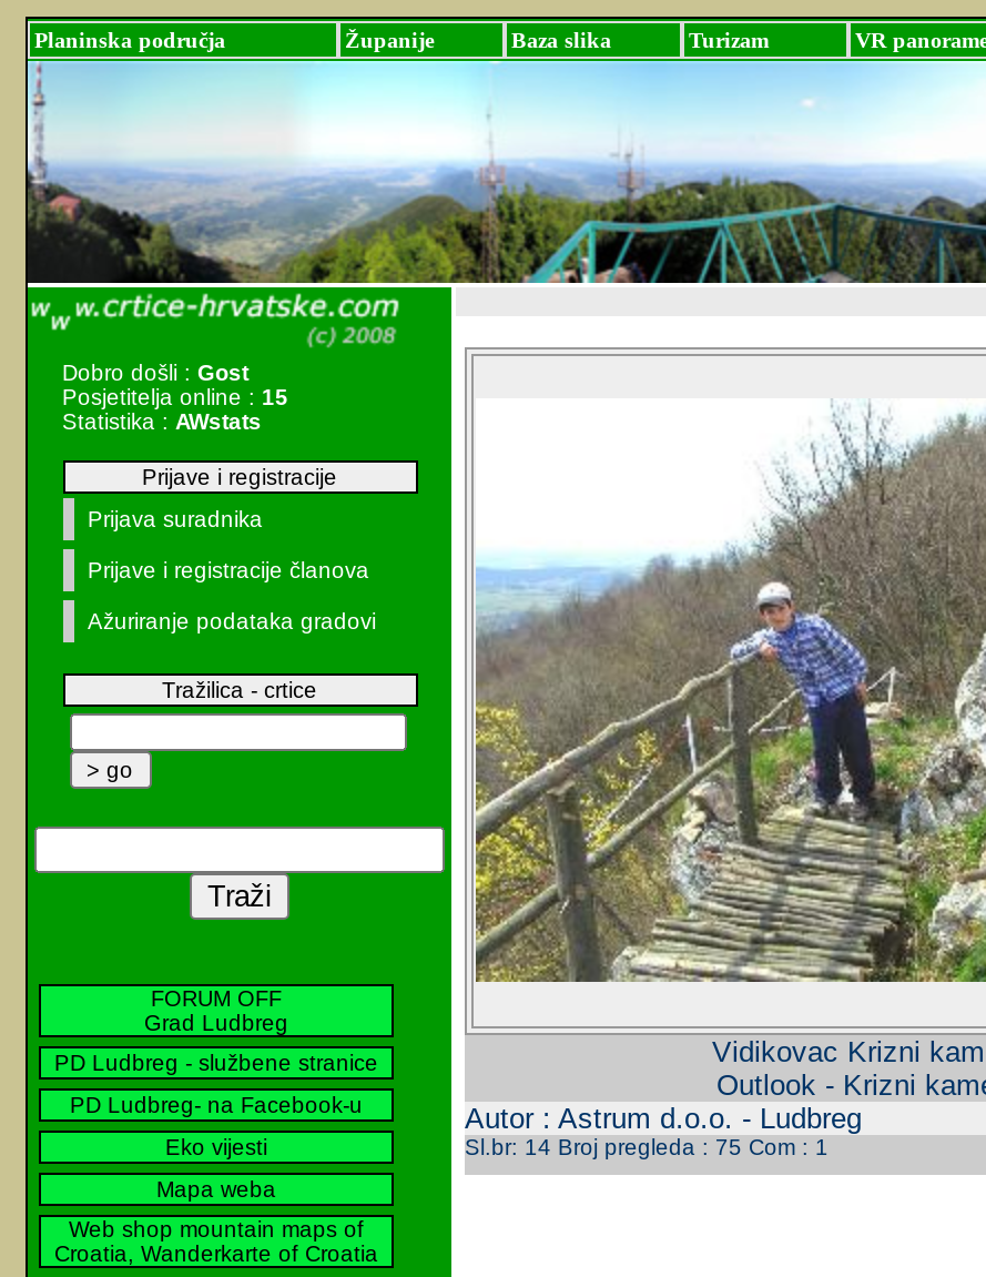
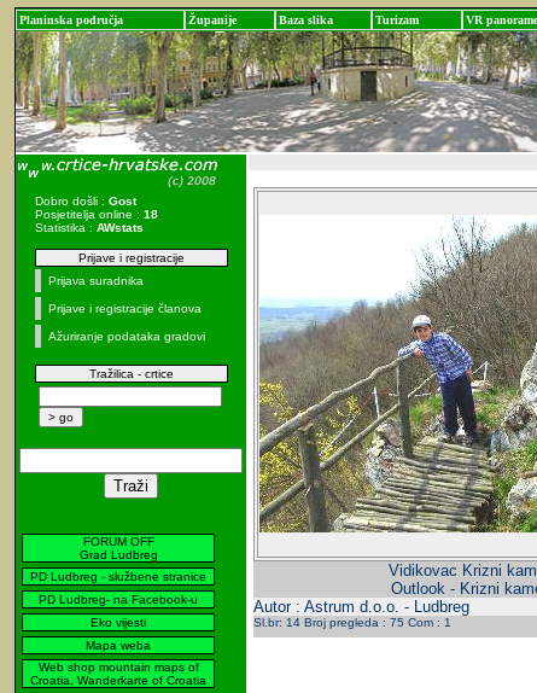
[26,59,979,285] [image] -> [14,30,533,153] [image]
[62,385,288,409] Posjetitelja online : 15 -> [34,208,157,221] Posjetitelja online : 18

